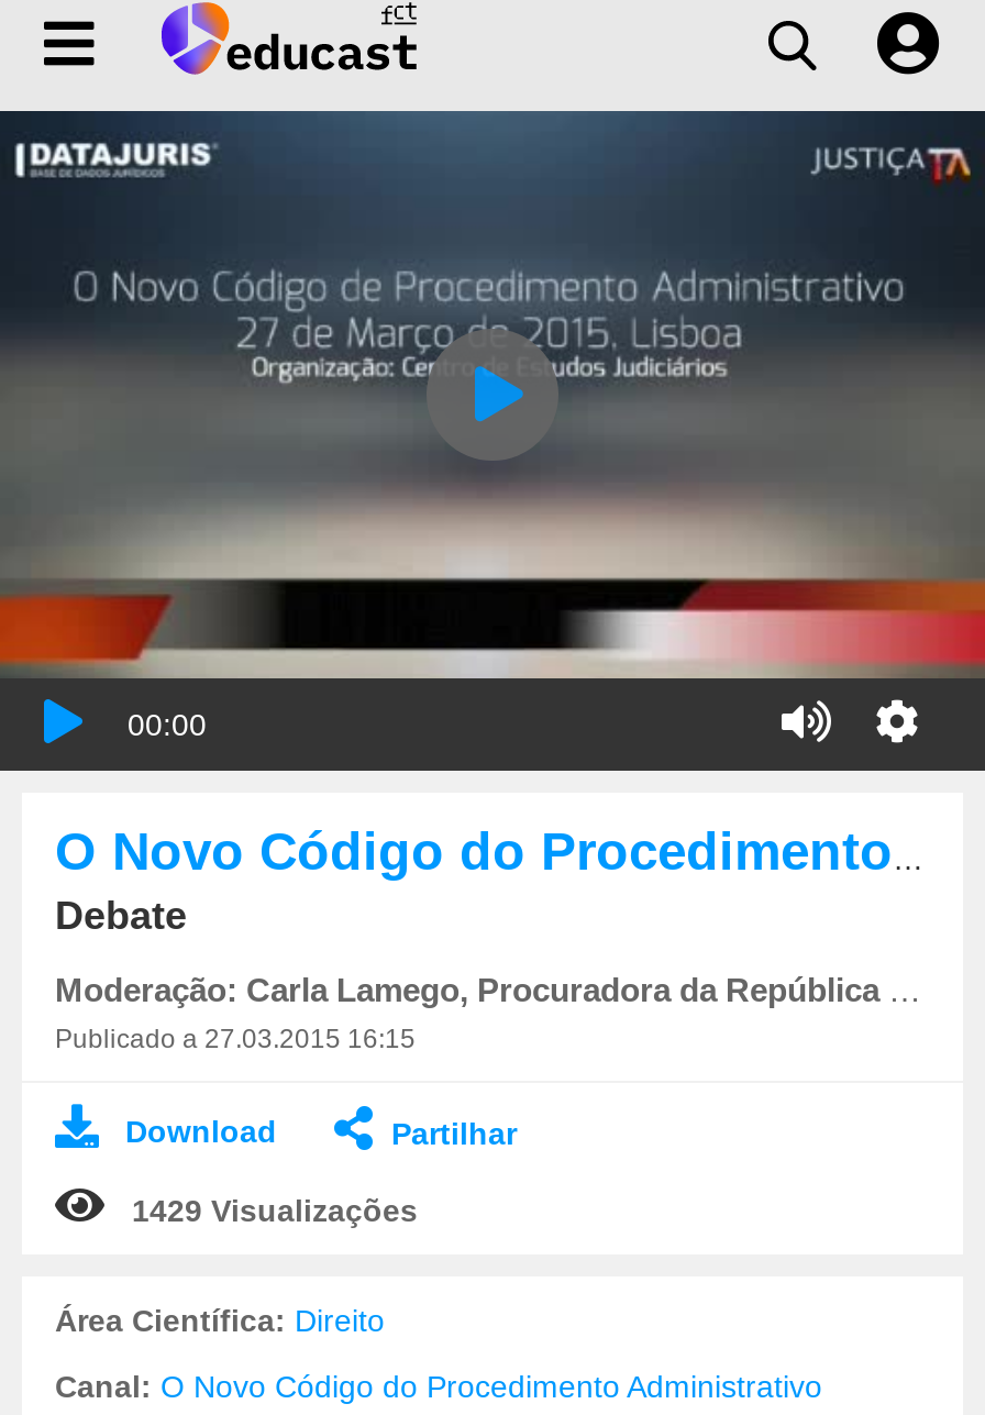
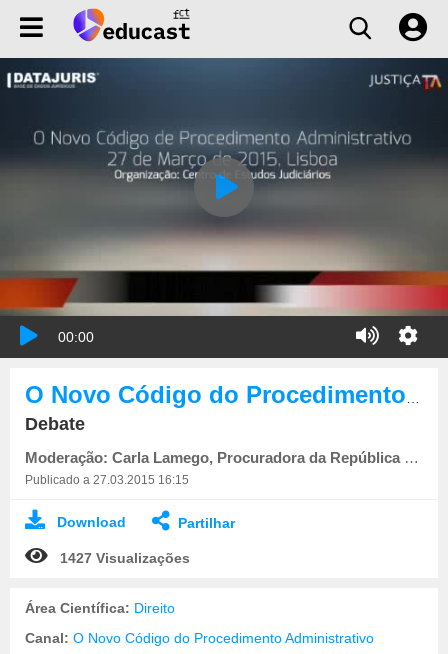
[132,1192,418,1227] 1429 Visualizações -> [60,550,190,566] 1427 Visualizações

